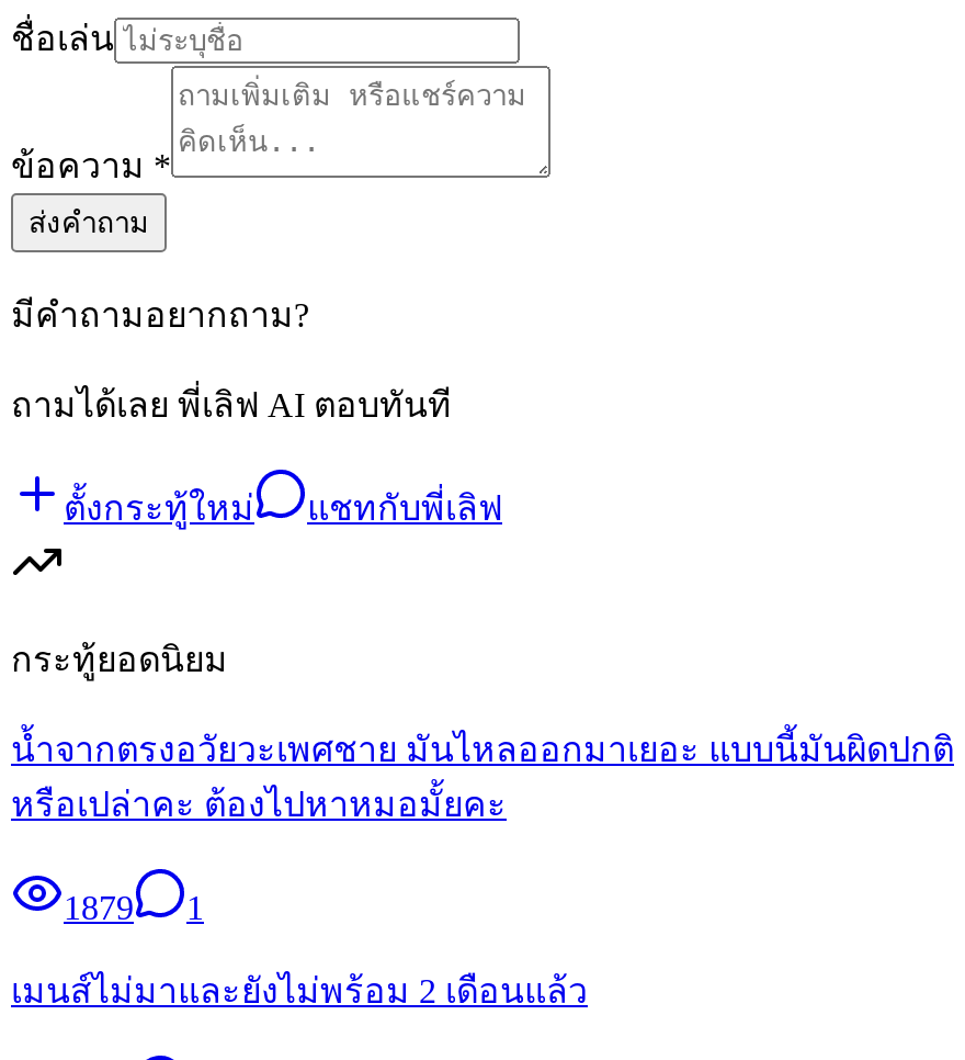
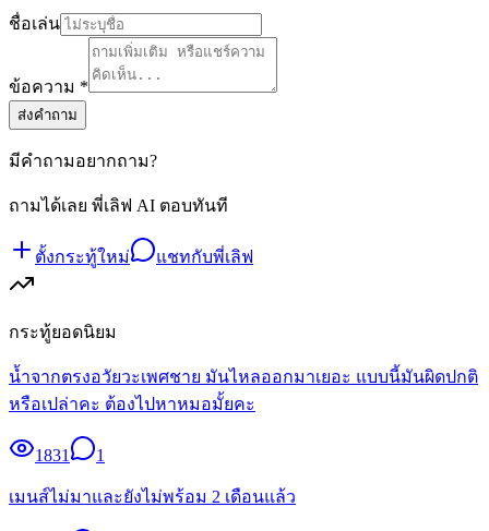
[64,889,204,926] 1879 1 -> [35,446,105,465] 1831 1

